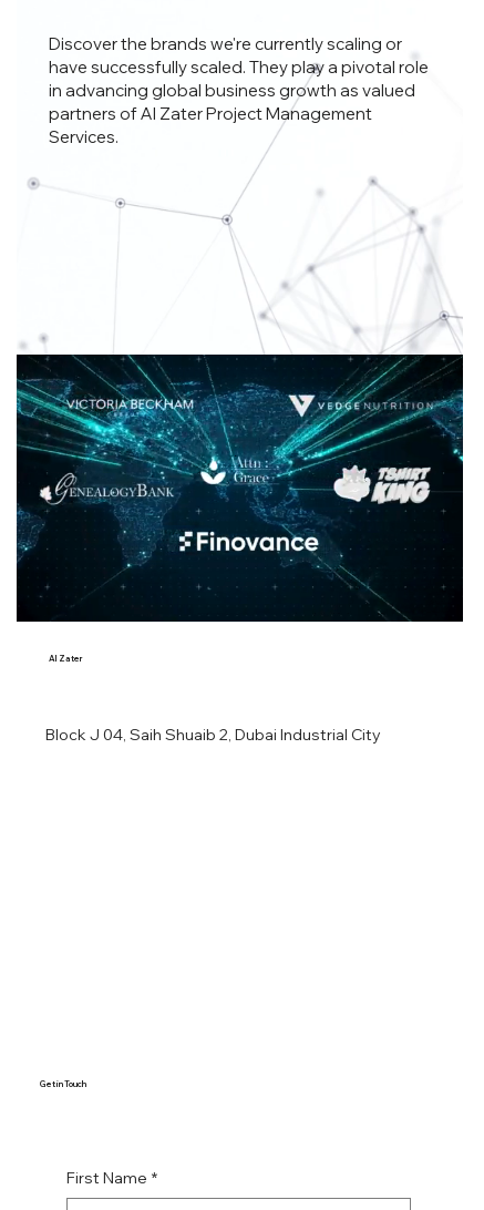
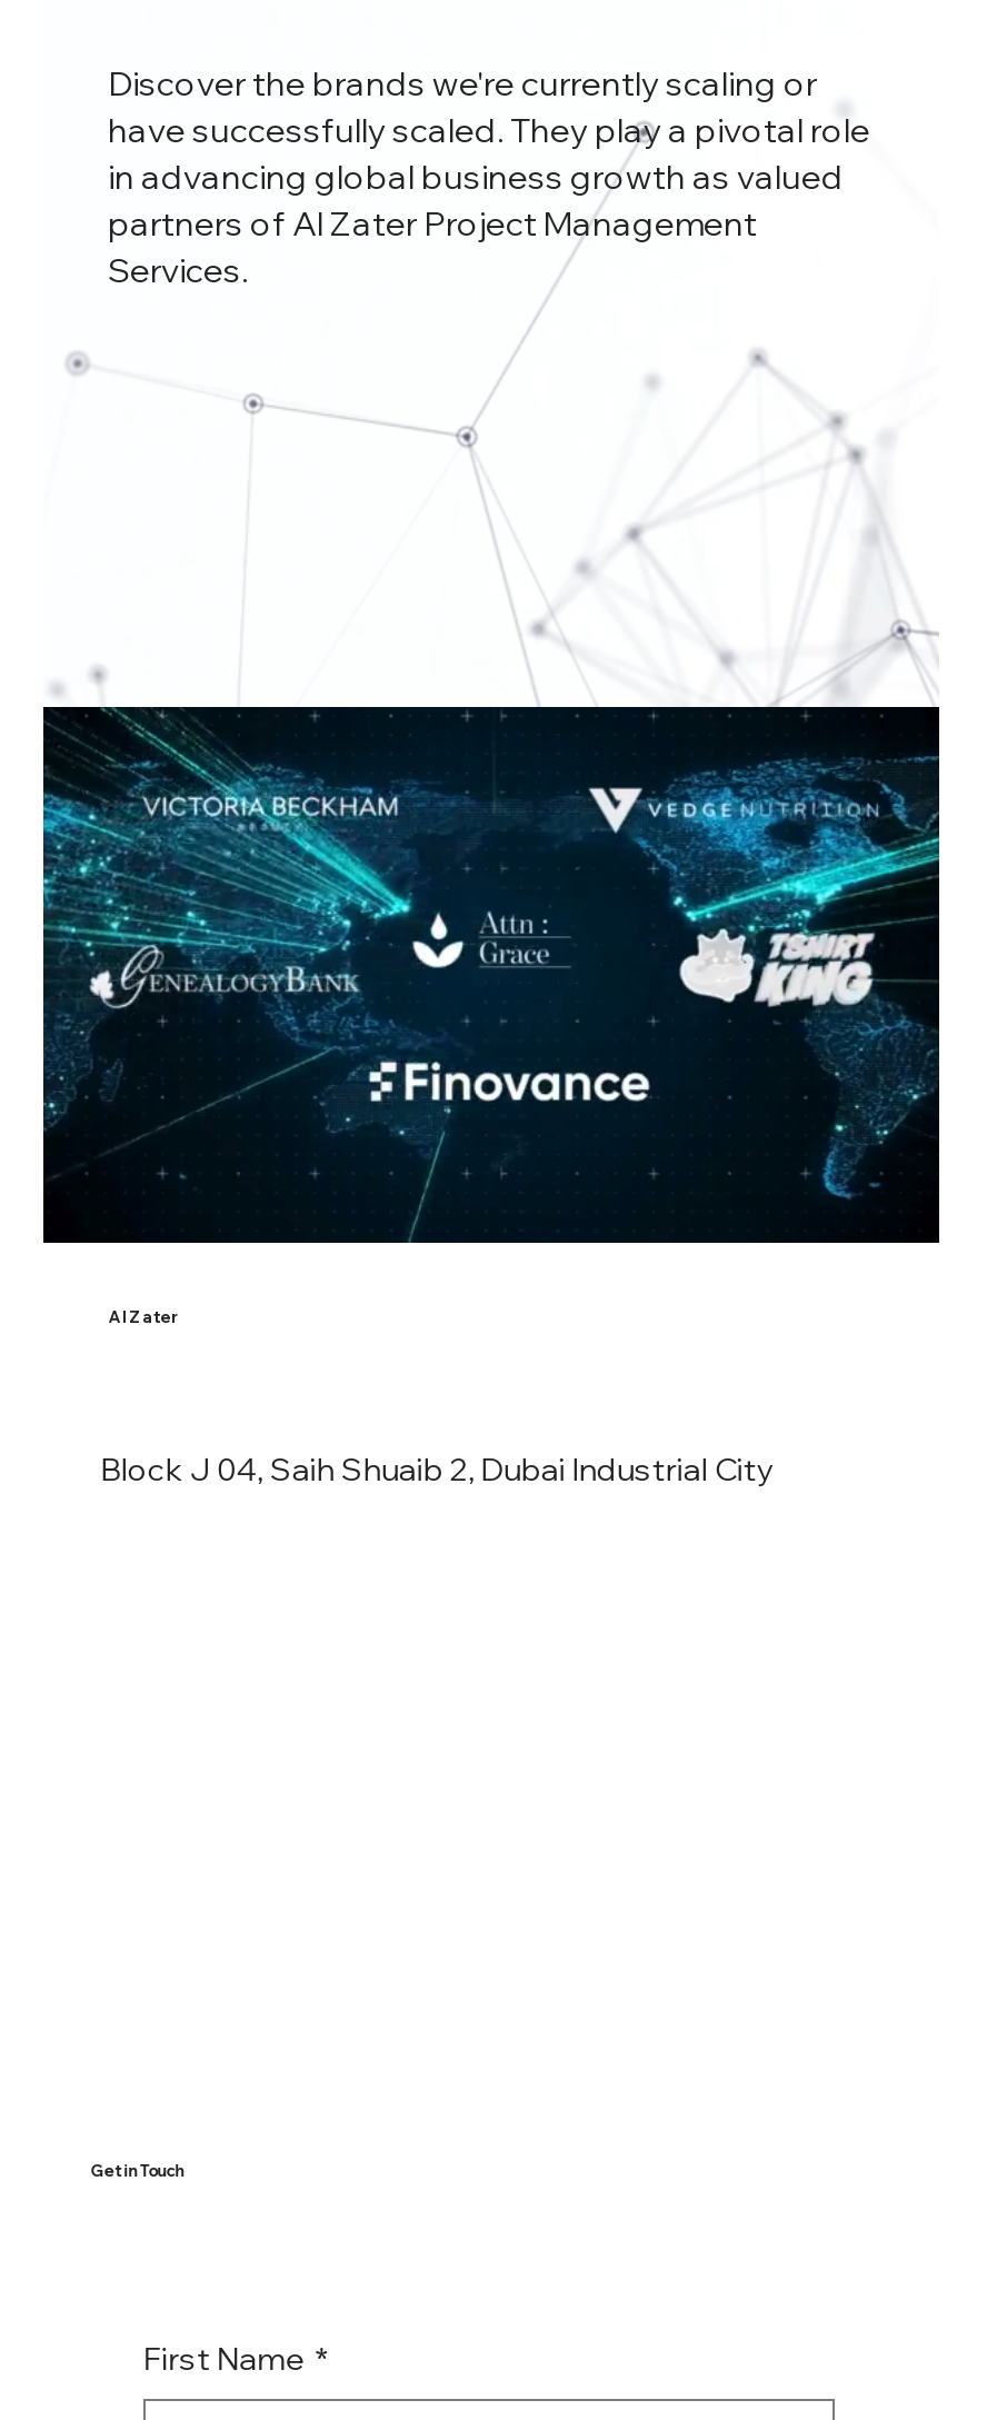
[16,355,464,599] [image] -> [41,707,941,1241] [image]

